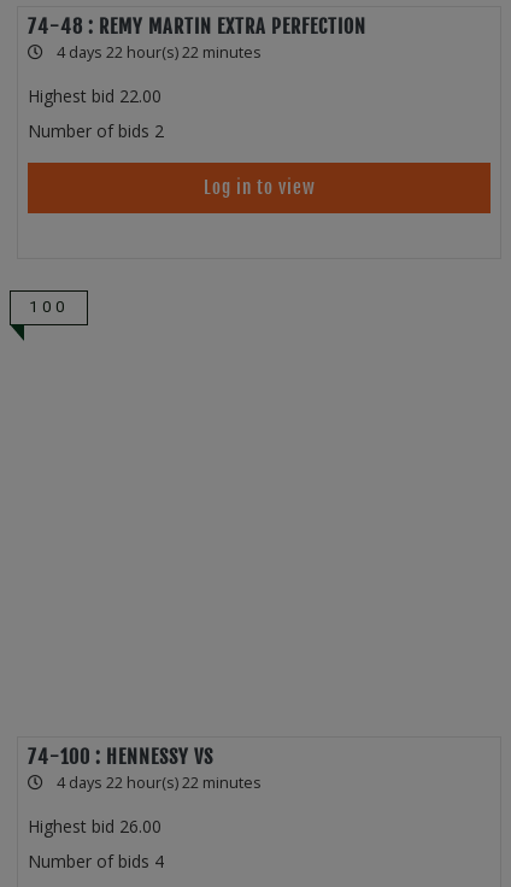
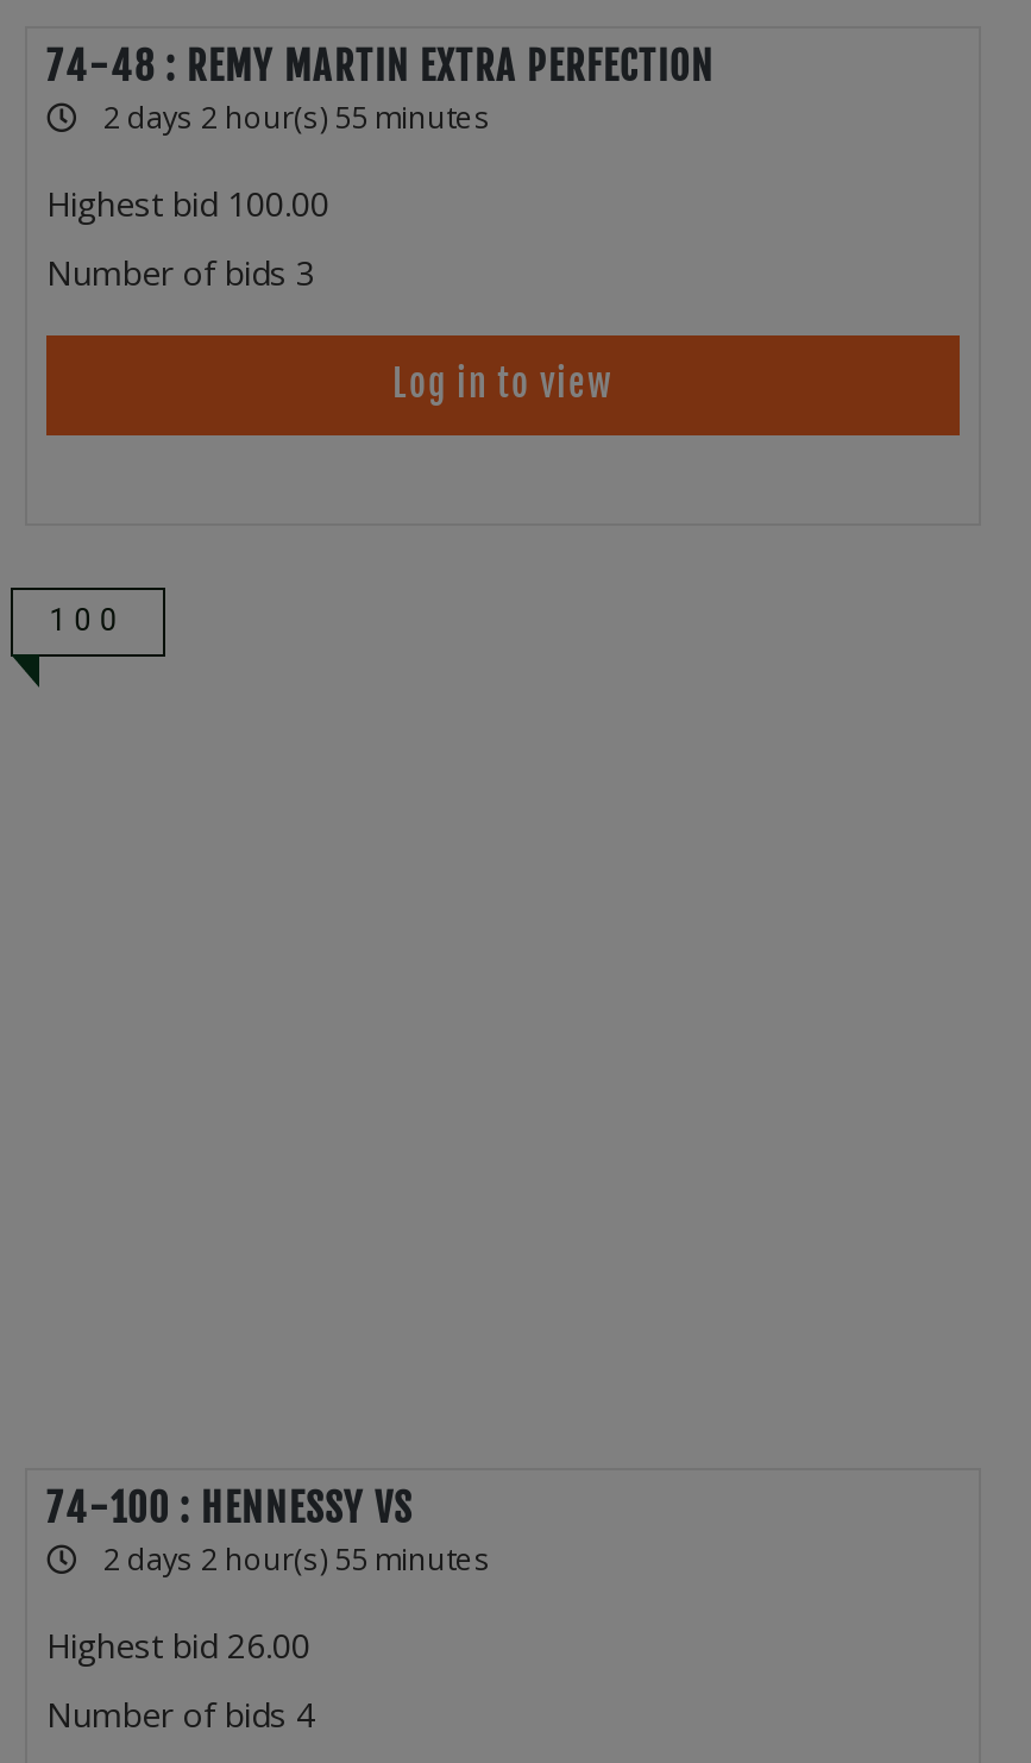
[57,42,262,63] 4 days 22 hour(s) 22 minutes -> [103,98,491,138] 2 days 2 hour(s) 55 minutes
[28,84,161,107] Highest bid 22.00 -> [46,181,329,226] Highest bid 100.00
[28,119,164,142] Number of bids 2 -> [46,250,315,295] Number of bids 3
[57,773,262,793] 4 days 22 hour(s) 22 minutes -> [103,1540,491,1580] 2 days 2 hour(s) 55 minutes

